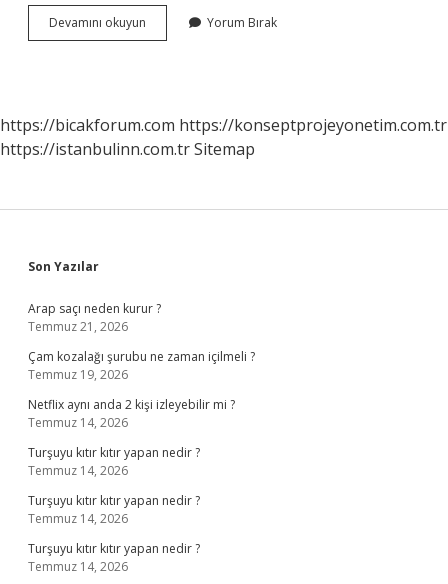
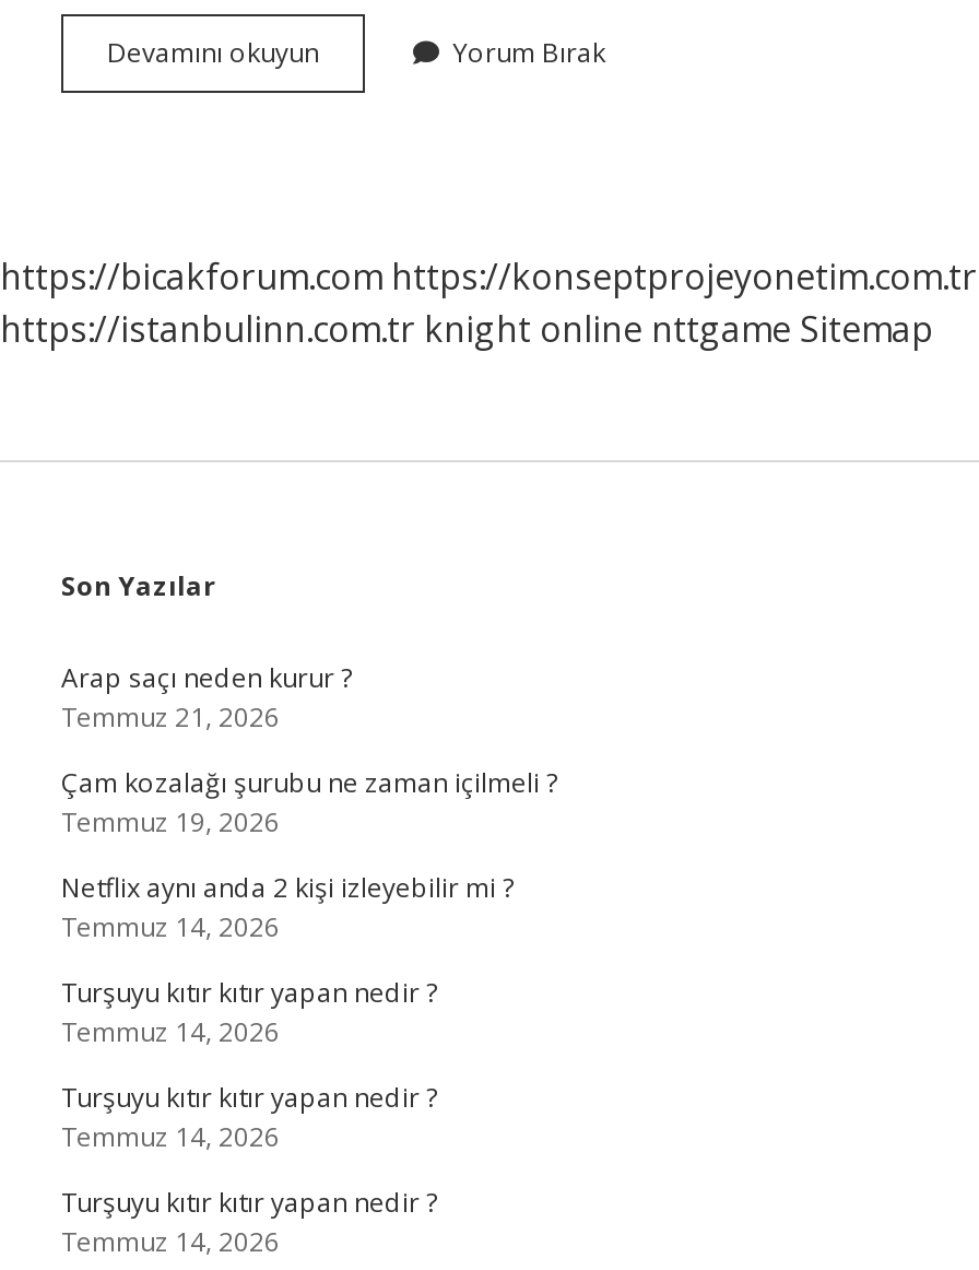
[0,138,255,160] https://istanbulinn.com.tr Sitemap -> [0,305,933,353] https://istanbulinn.com.tr knight online nttgame Sitemap

